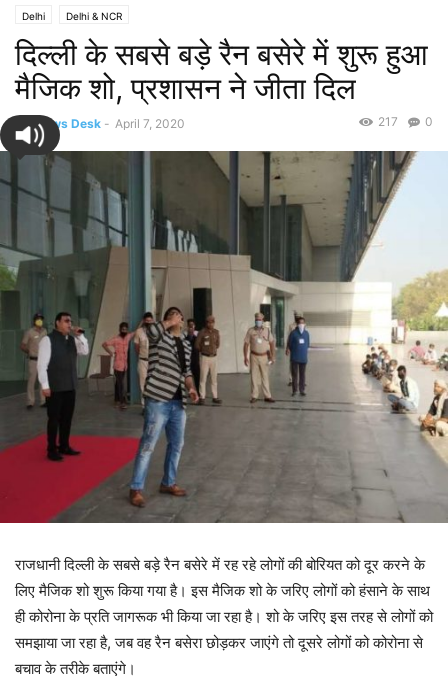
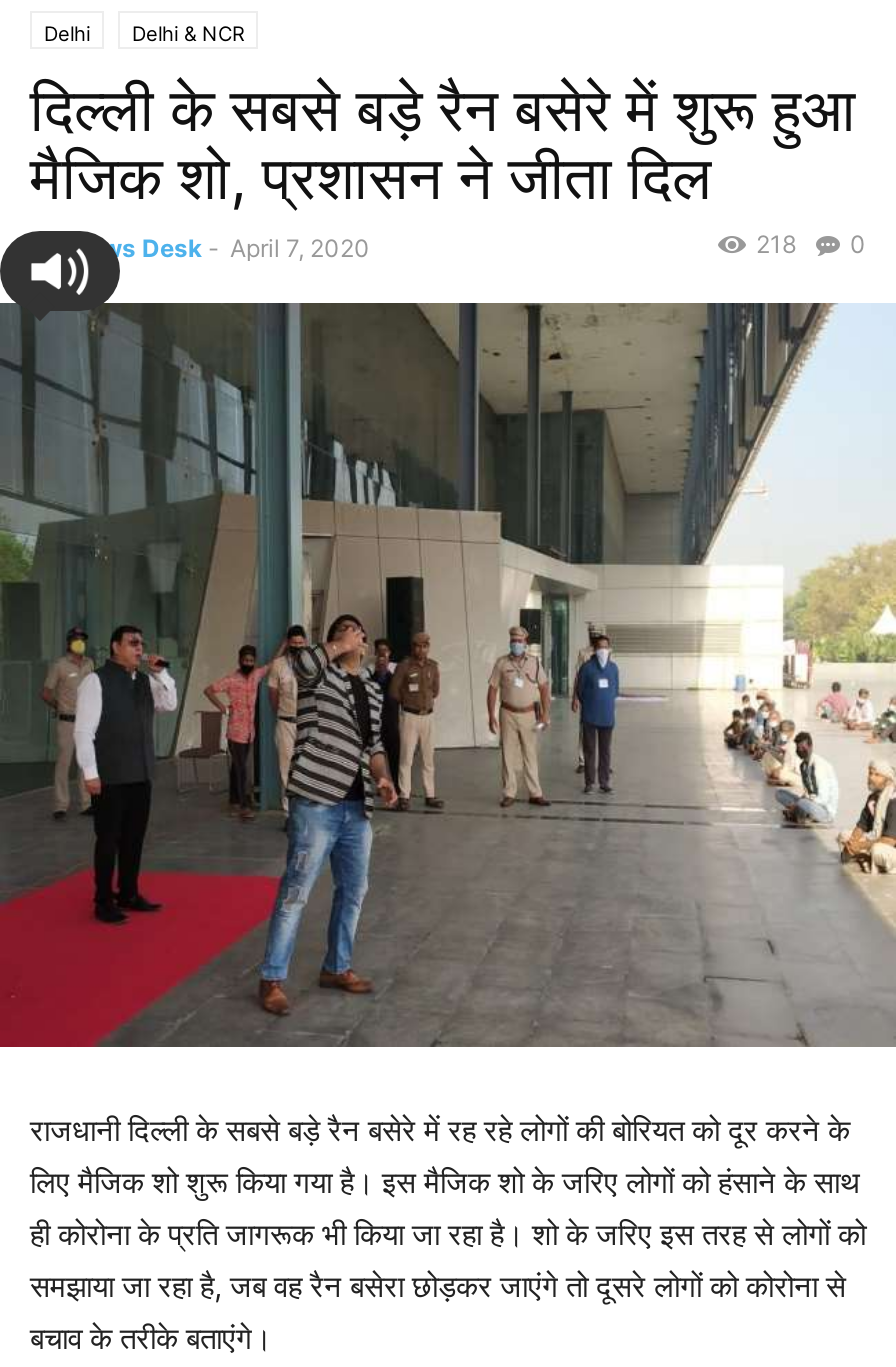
[378,114,433,129] 217 0 -> [756,229,866,259] 218 0

